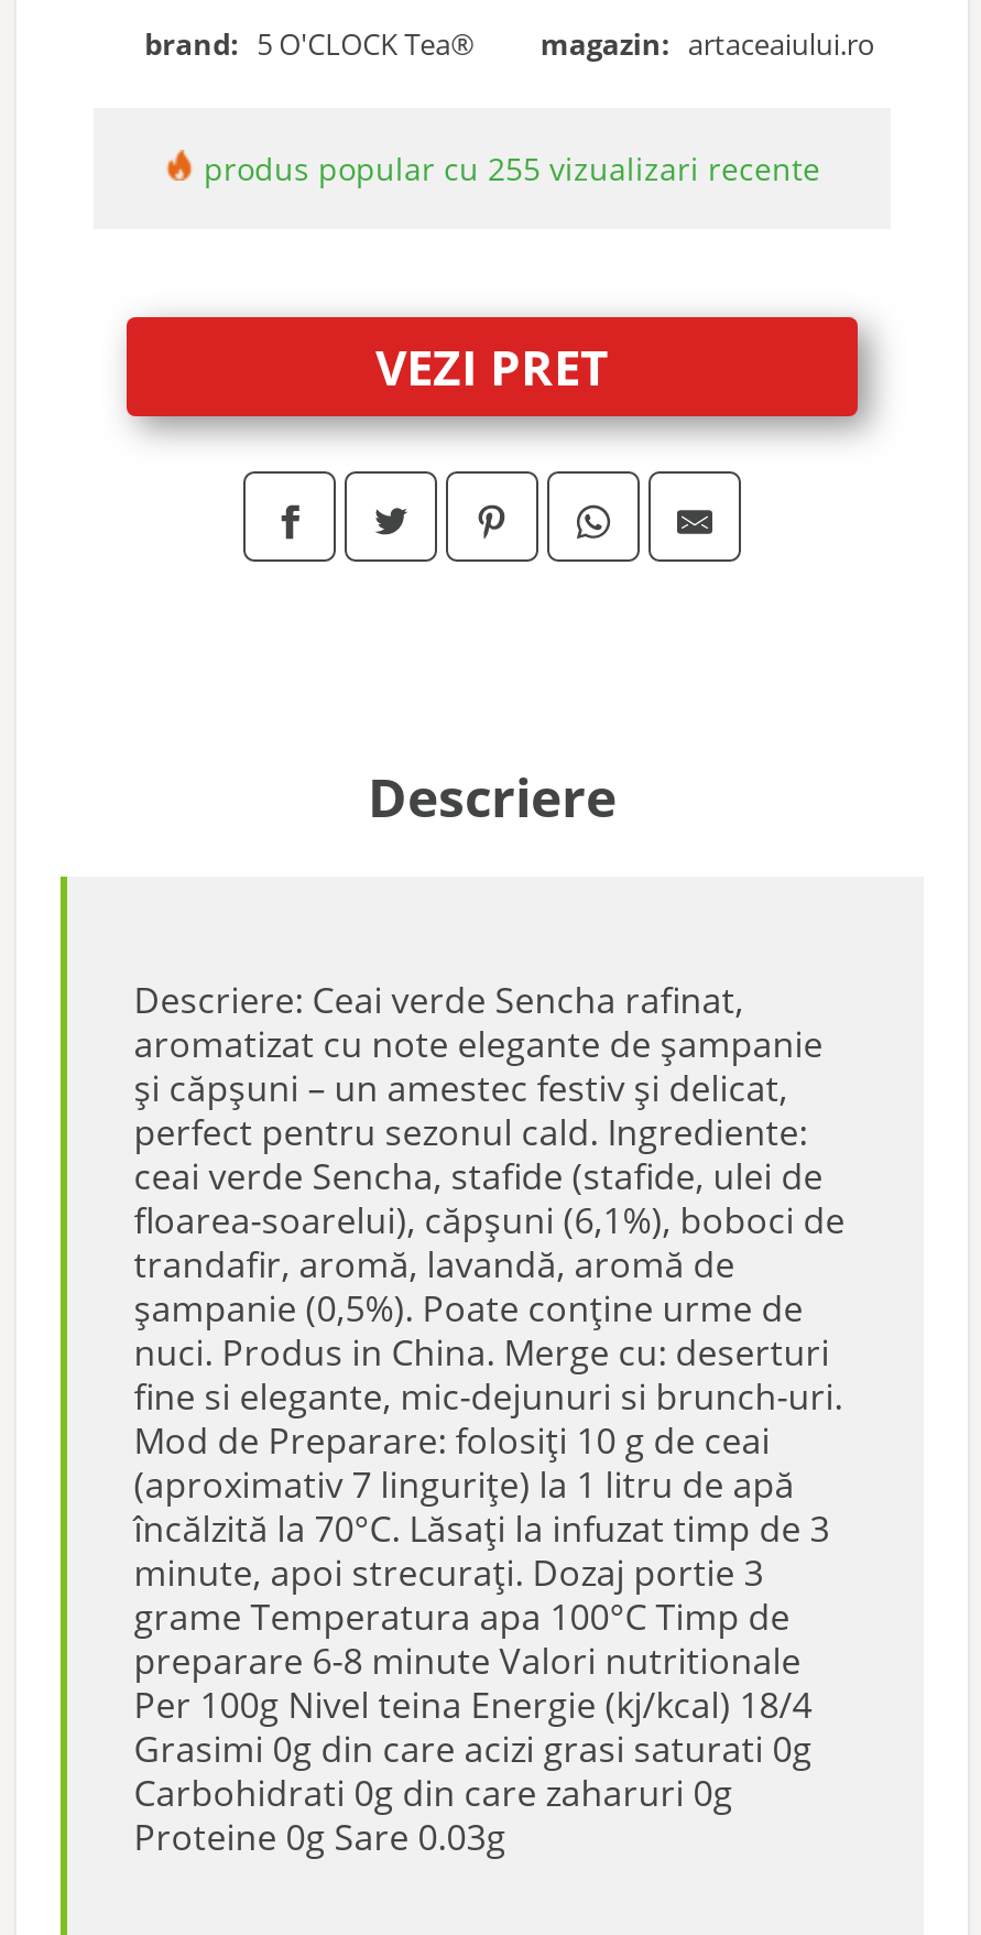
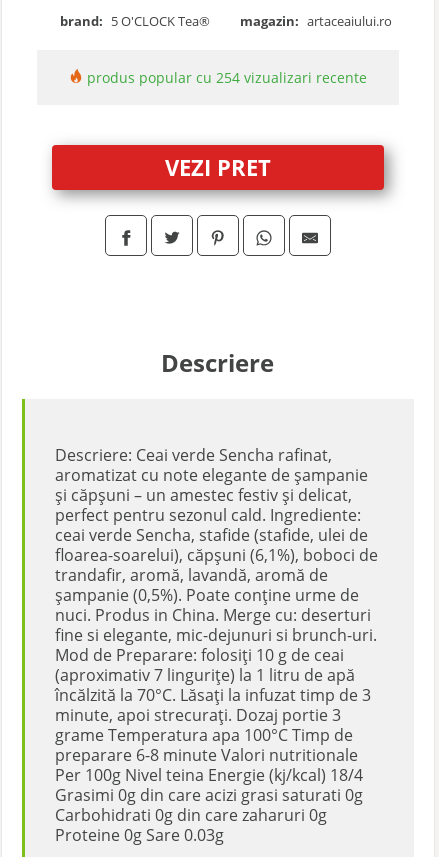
[195,148,820,189] produs popular cu 255 vizualizari recente -> [83,68,367,87] produs popular cu 254 vizualizari recente

